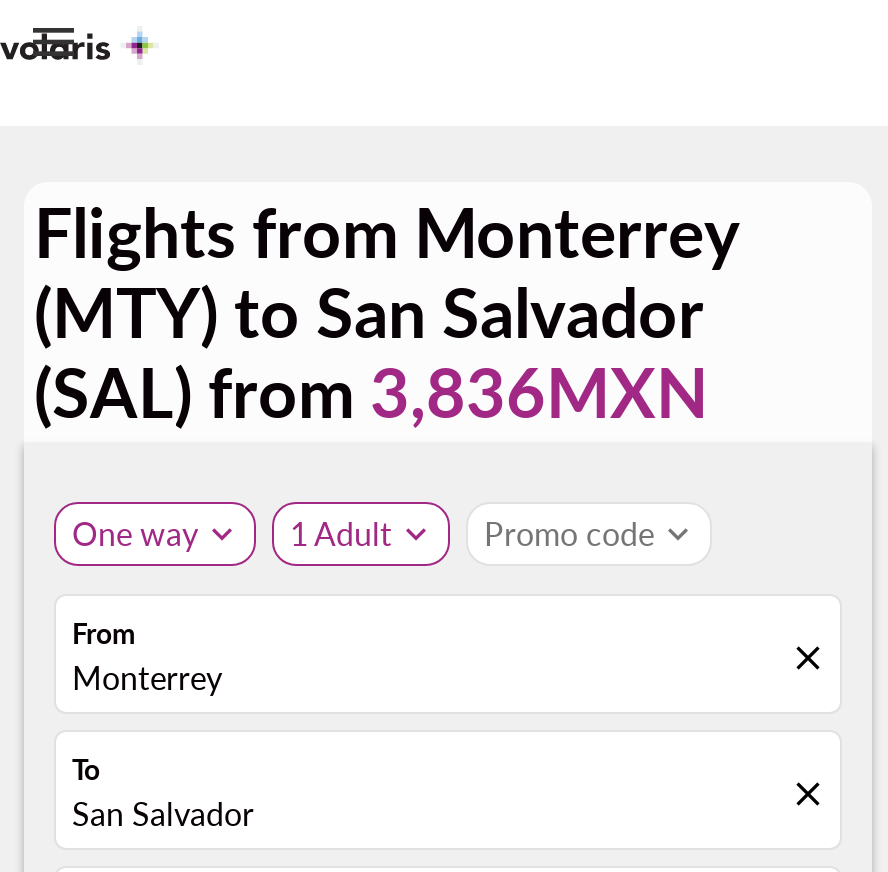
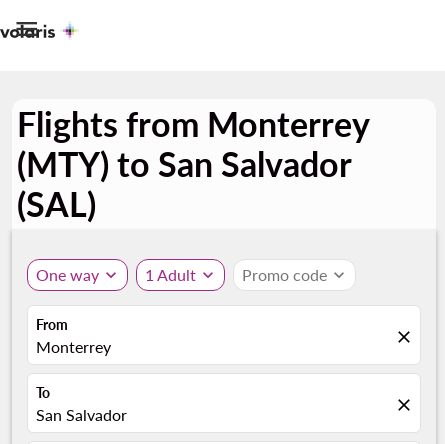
[34,350,708,432] (SAL) from 3,836MXN -> [17,183,96,224] (SAL)

